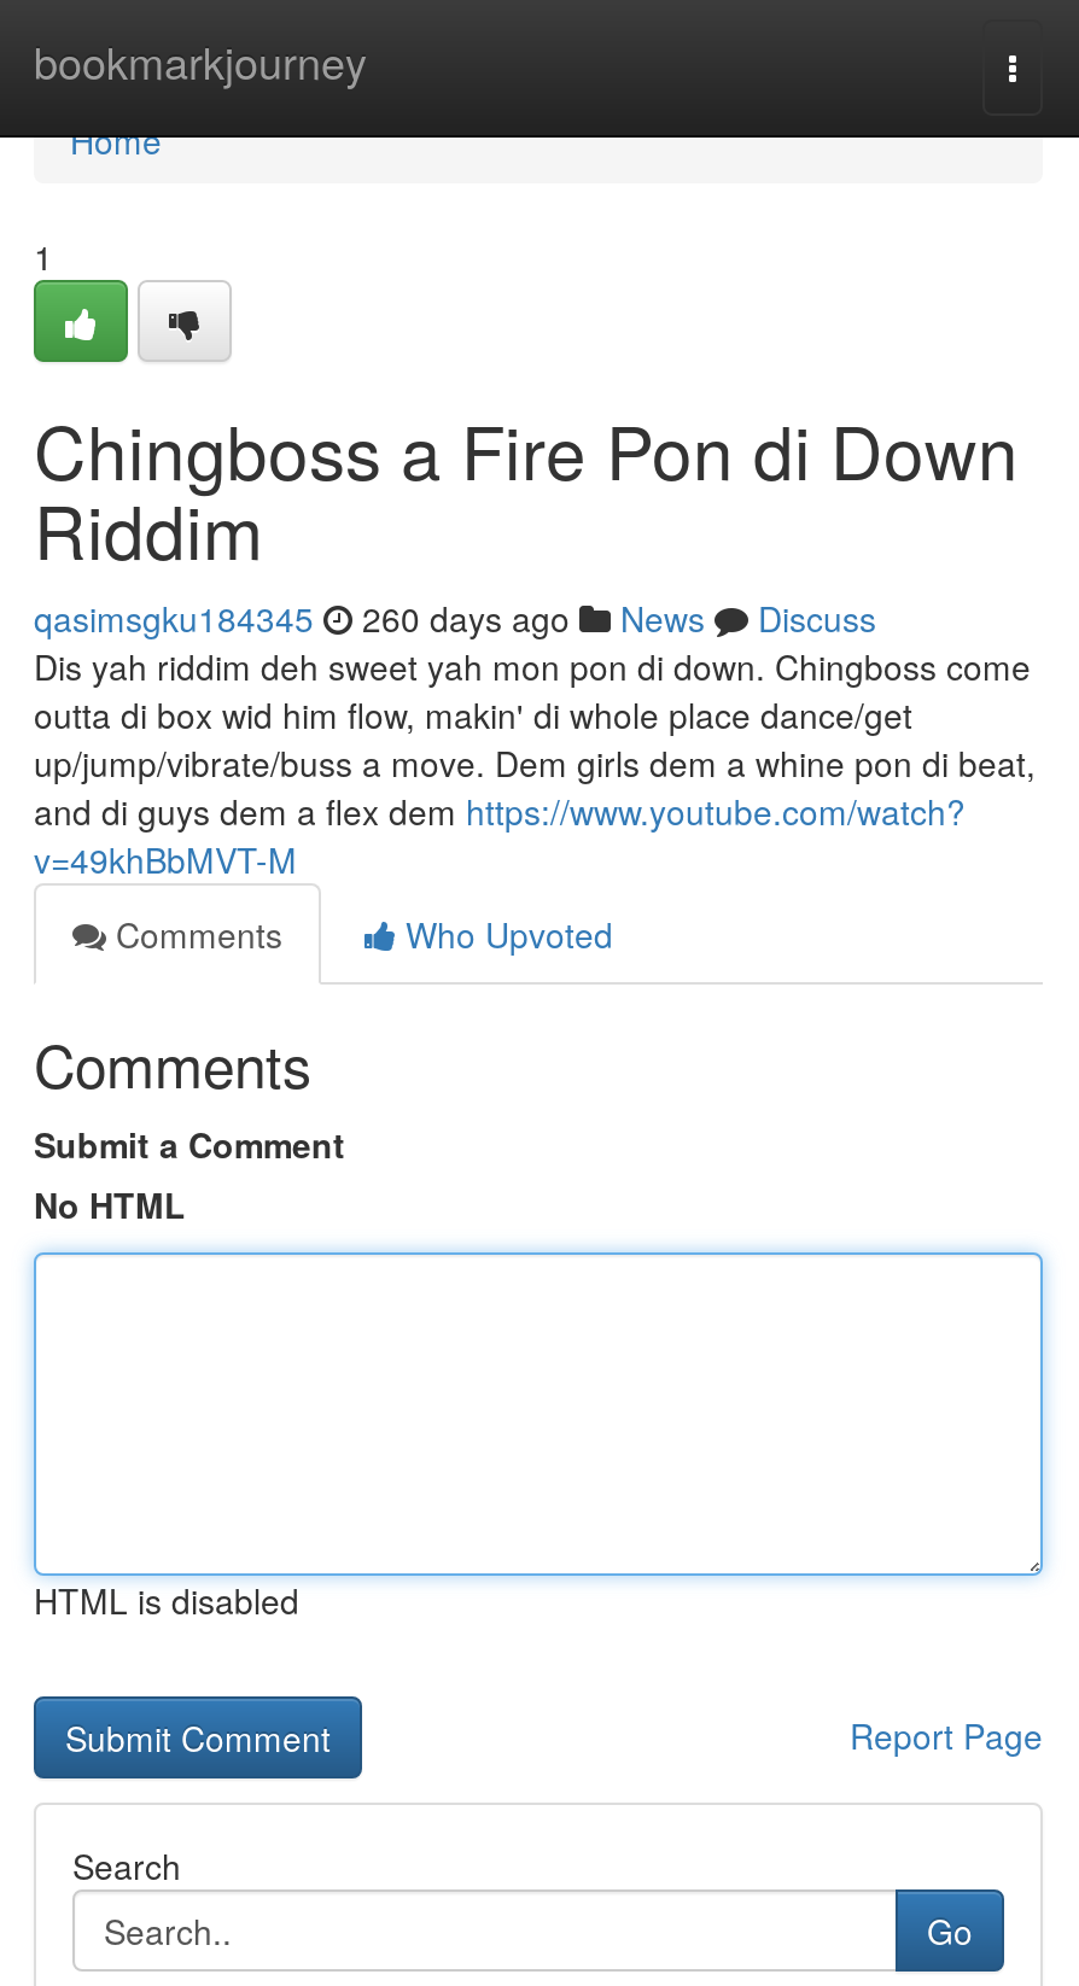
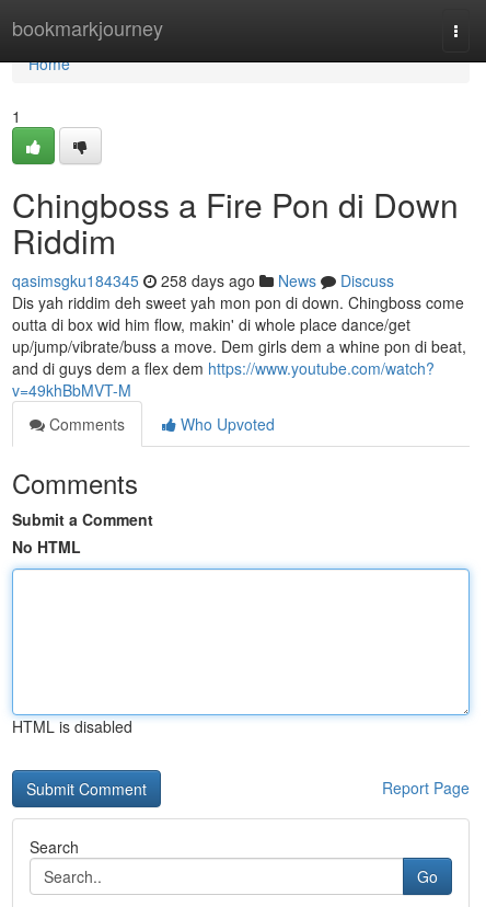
[34,594,876,642] qasimsgku184345 260 days ago News Discuss -> [12,269,394,291] qasimsgku184345 258 days ago News Discuss

